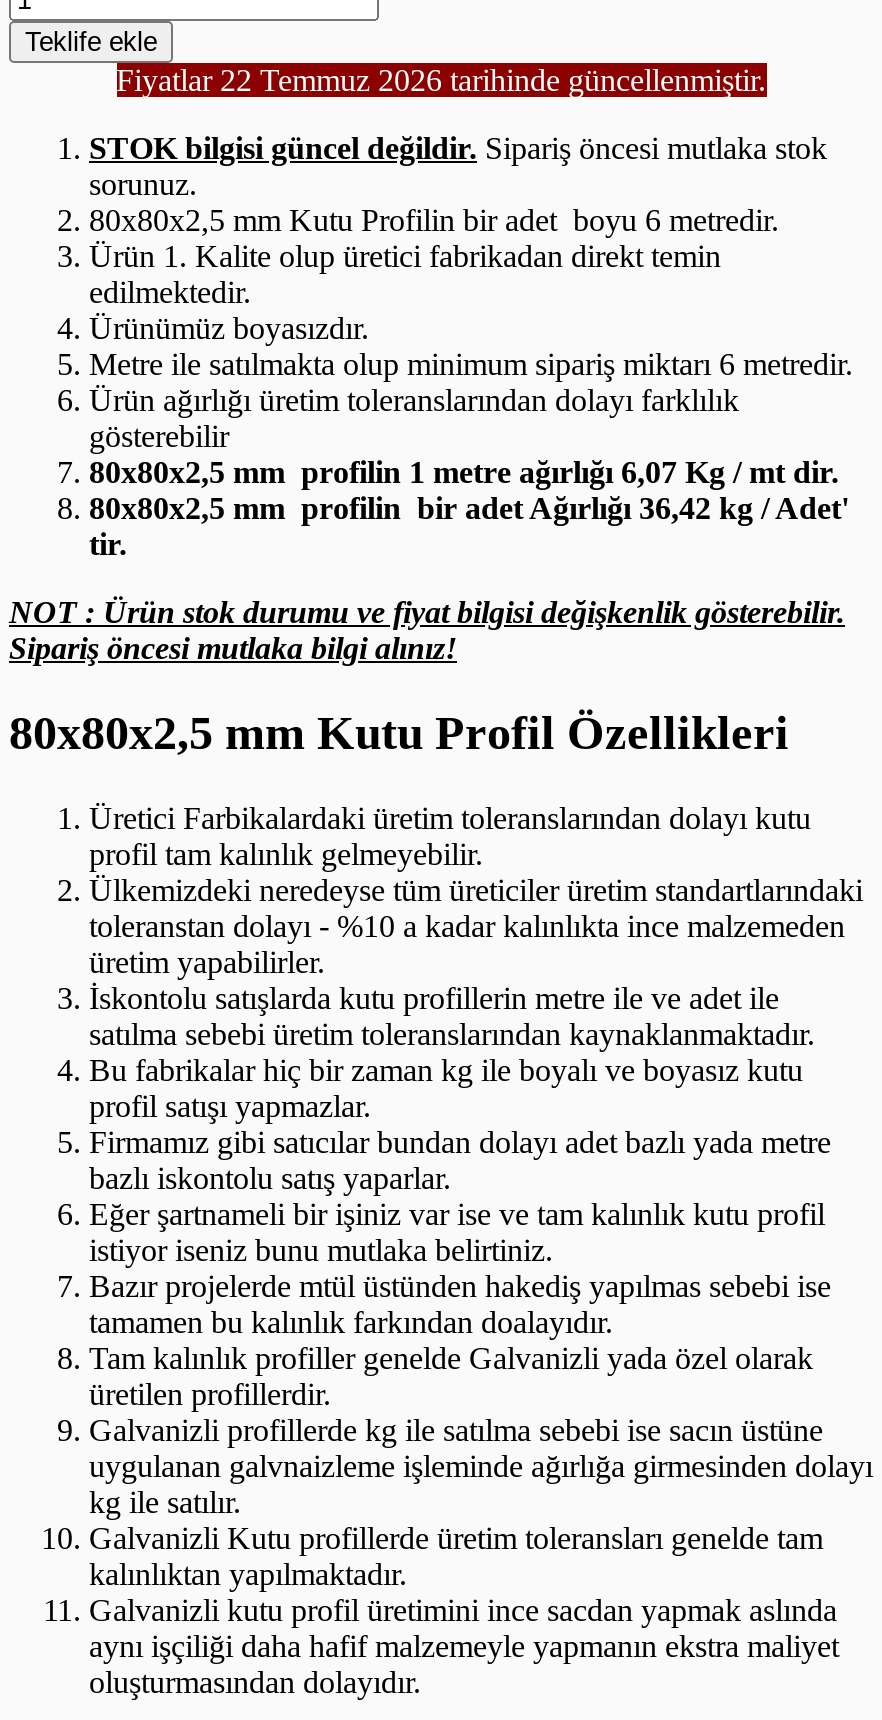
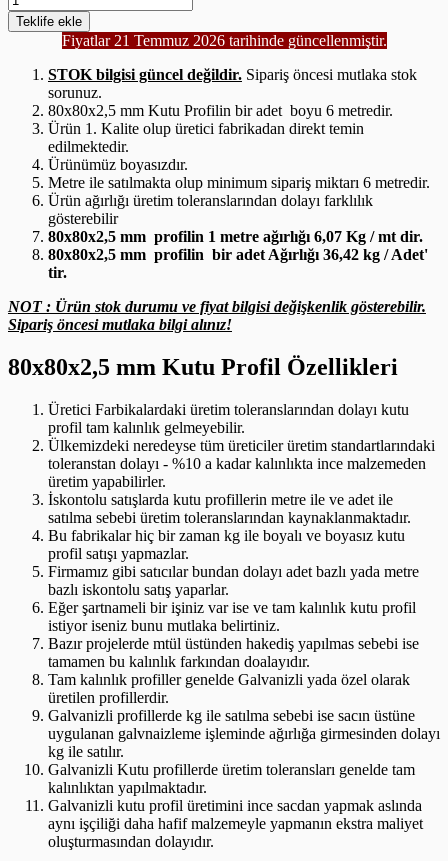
[116,63,766,97] Fiyatlar 22 Temmuz 2026 tarihinde güncellenmiştir. -> [61,32,386,49] Fiyatlar 21 Temmuz 2026 tarihinde güncellenmiştir.

